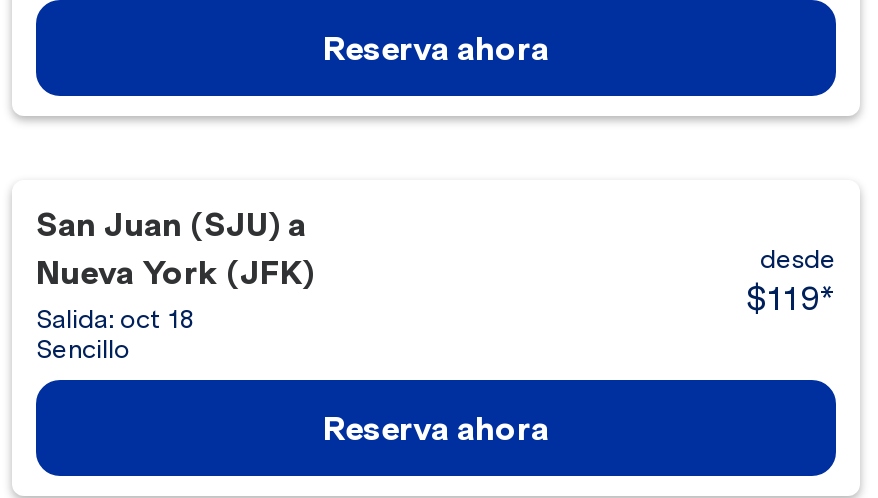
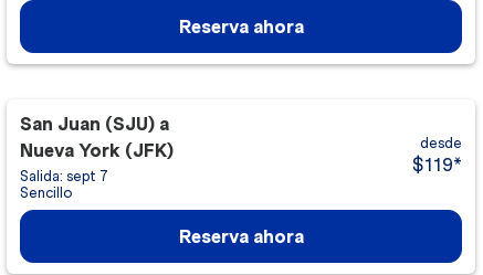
[36,304,196,334] Salida: oct 18 -> [20,168,108,184] Salida: sept 7

